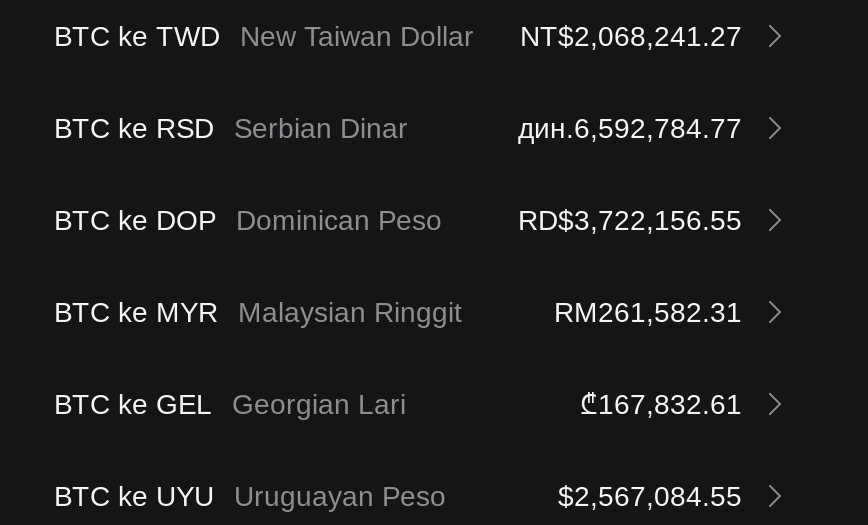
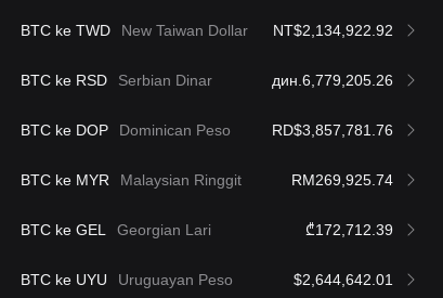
[54,20,742,52] BTC ke TWD New Taiwan Dollar NT$2,068,241.27 -> [21,21,393,39] BTC ke TWD New Taiwan Dollar NT$2,134,922.92
[518,112,742,144] дин.6,592,784.77 -> [272,71,393,89] дин.6,779,205.26
[518,204,742,236] RD$3,722,156.55 -> [272,121,393,138] RD$3,857,781.76
[554,296,742,328] RM261,582.31 -> [291,171,393,188] RM269,925.74
[580,388,742,420] ₾167,832.61 -> [305,221,393,238] ₾172,712.39
[558,480,742,512] $2,567,084.55 -> [294,271,393,288] $2,644,642.01

